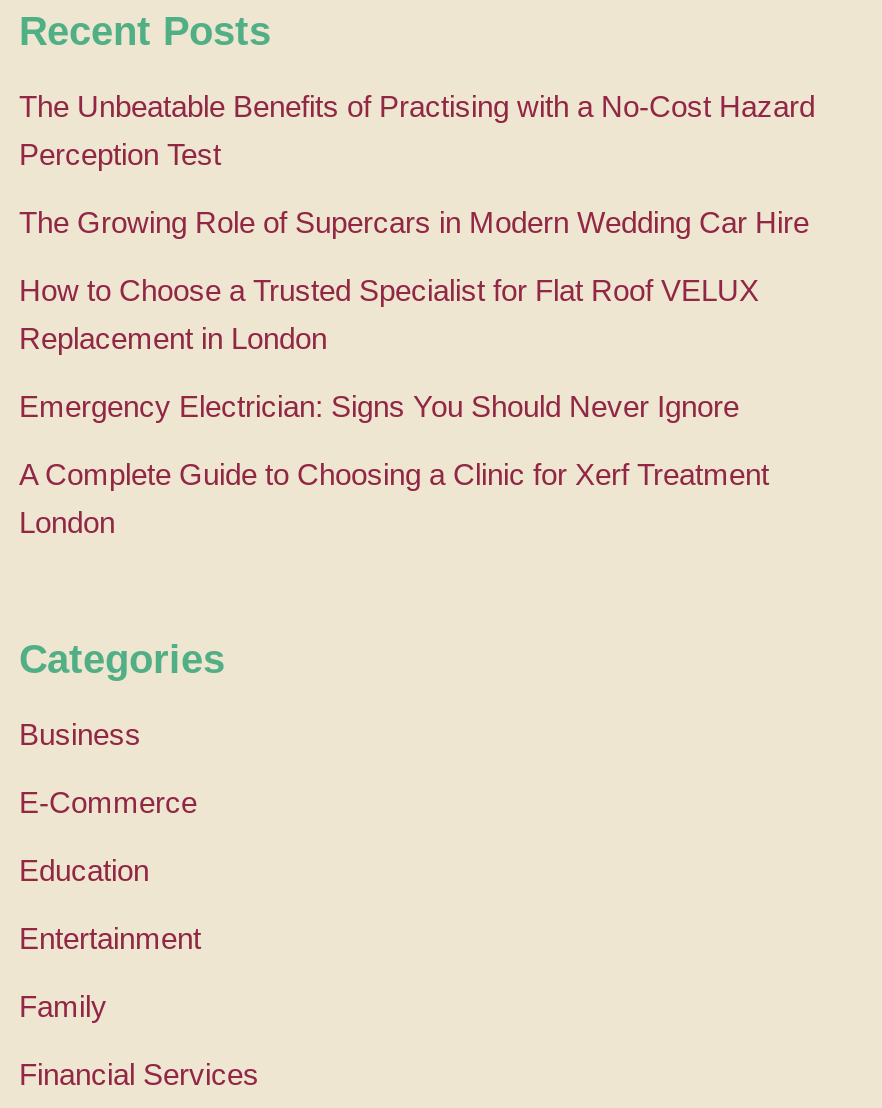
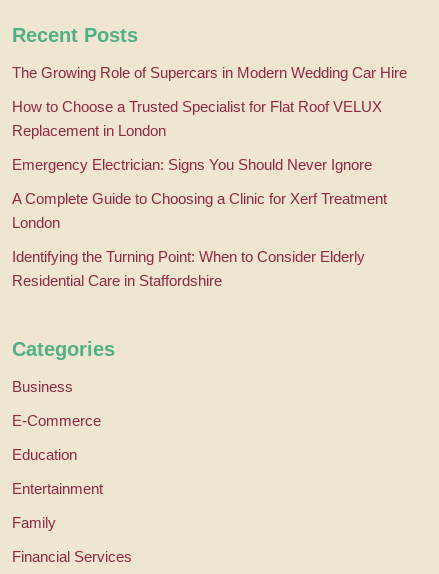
[19,89,815,171] The Unbeatable Benefits of Practising with a No-Cost Hazard | Perception Test -> none
moved [19,205,809,539] -> [12,64,407,231]: The Growing Role of Supercars in Modern Wedding Car Hire | How to Choose a Trusted Specialist for Flat Roof VELUX | Replacement in London | Emergency Electrician: Signs You Should Never Ignore | A Complete Guide to Choosing a Clinic for Xerf Treatment | London
none -> [12,248,365,289] Identifying the Turning Point: When to Consider Elderly | Residential Care in Staffordshire

